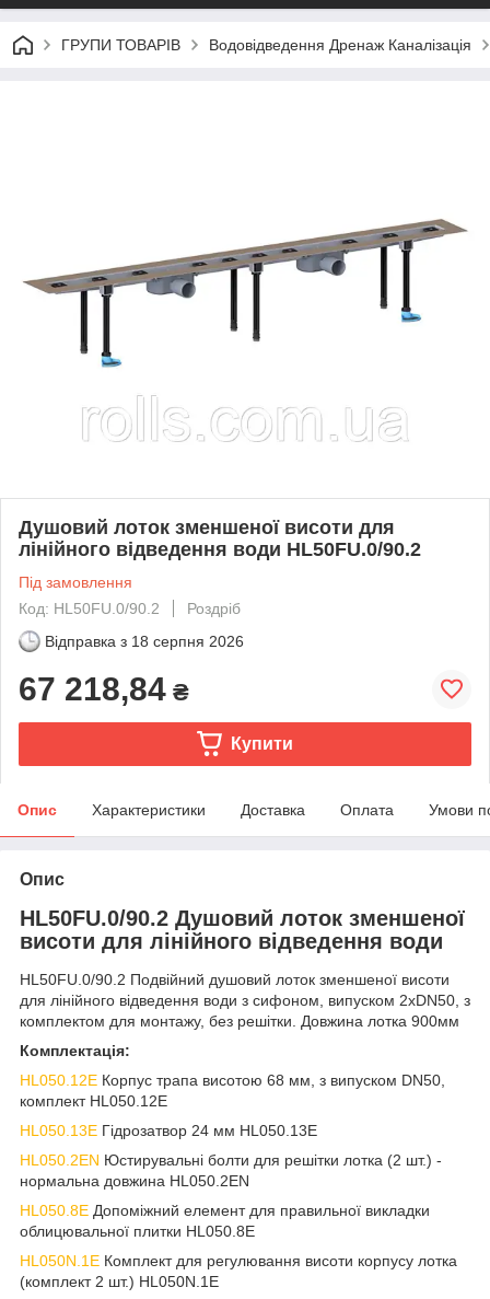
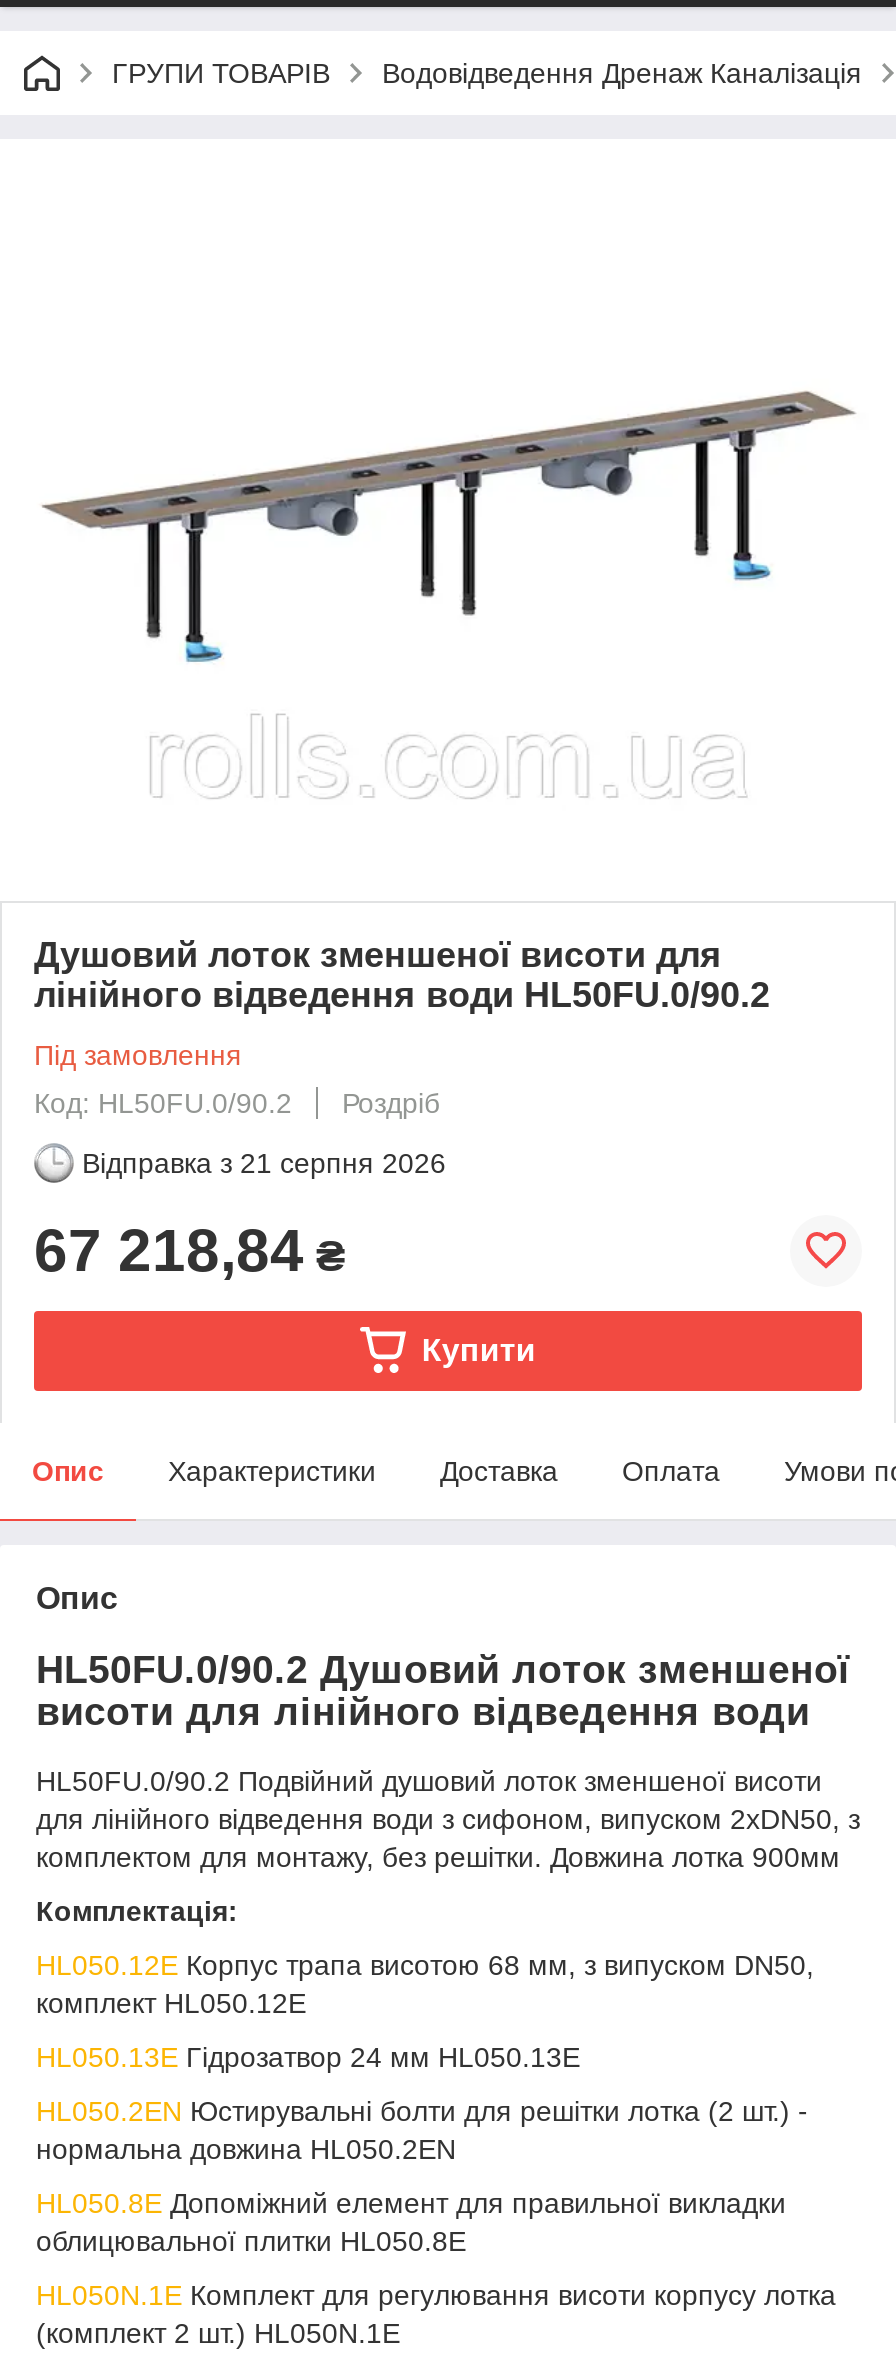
[45,632,244,650] Відправка з 18 серпня 2026 -> [82,1147,446,1179] Відправка з 21 серпня 2026

